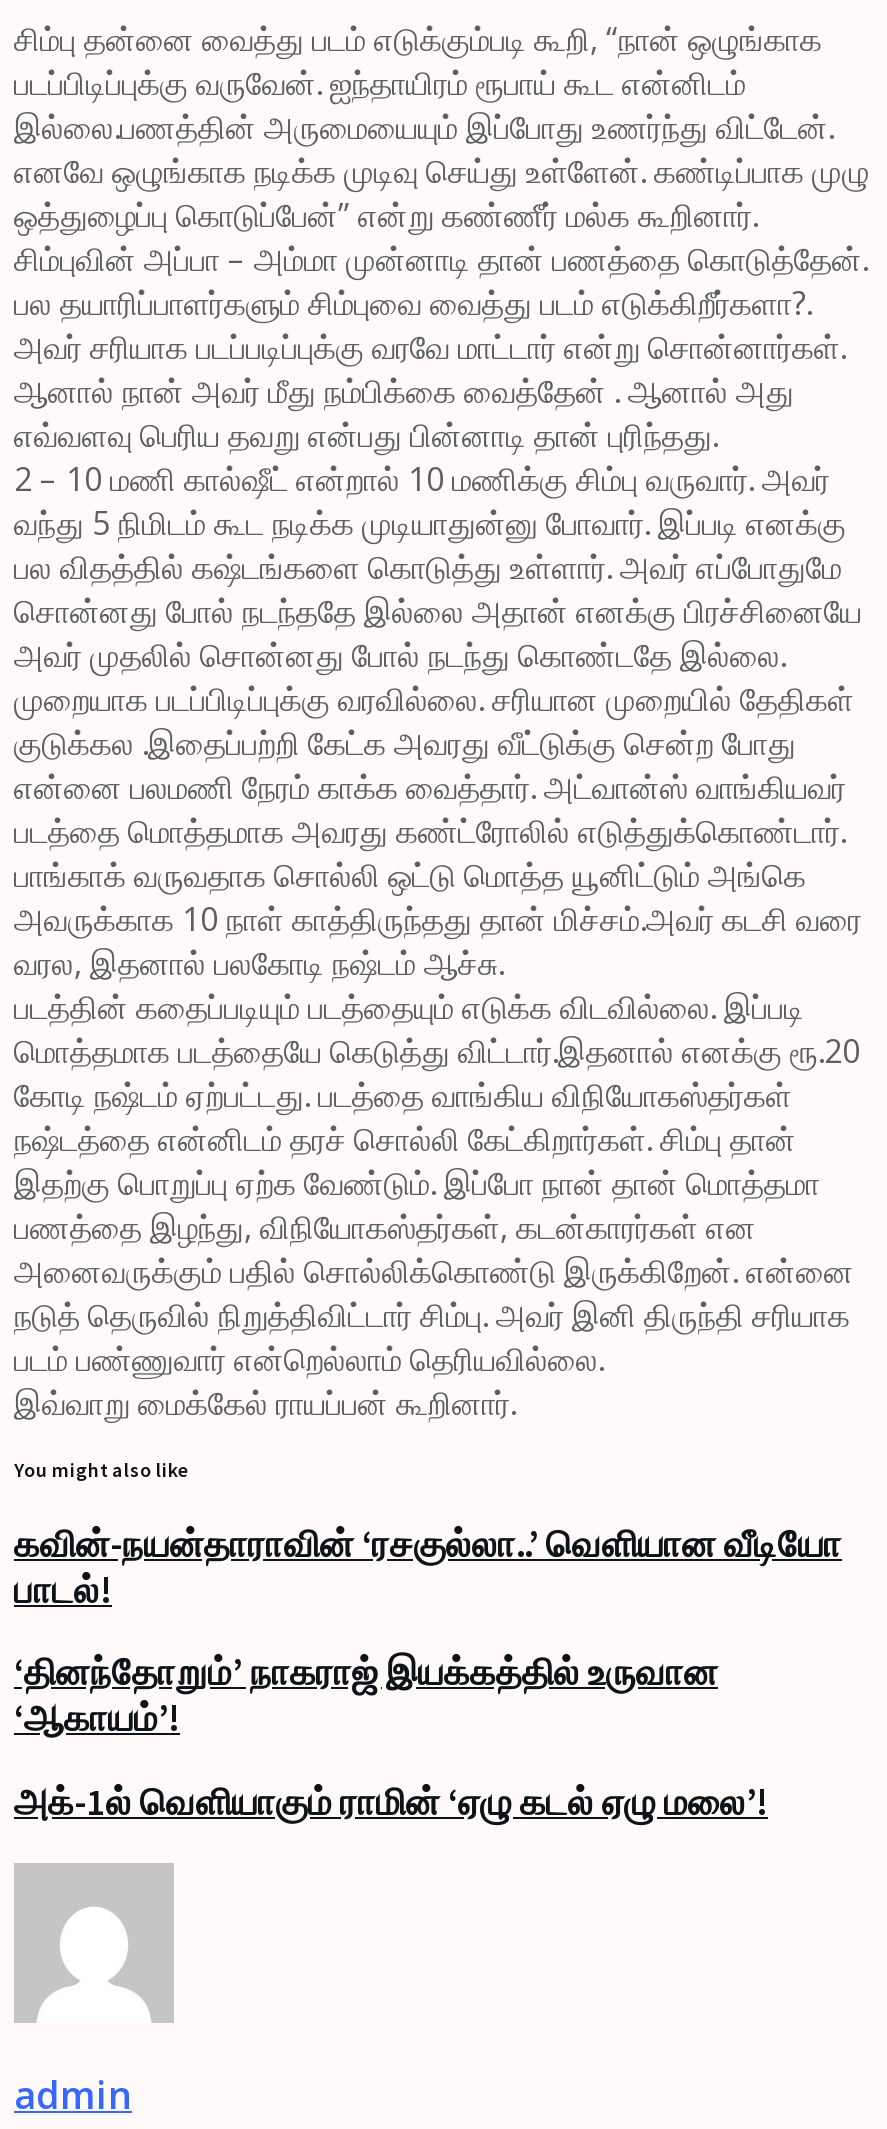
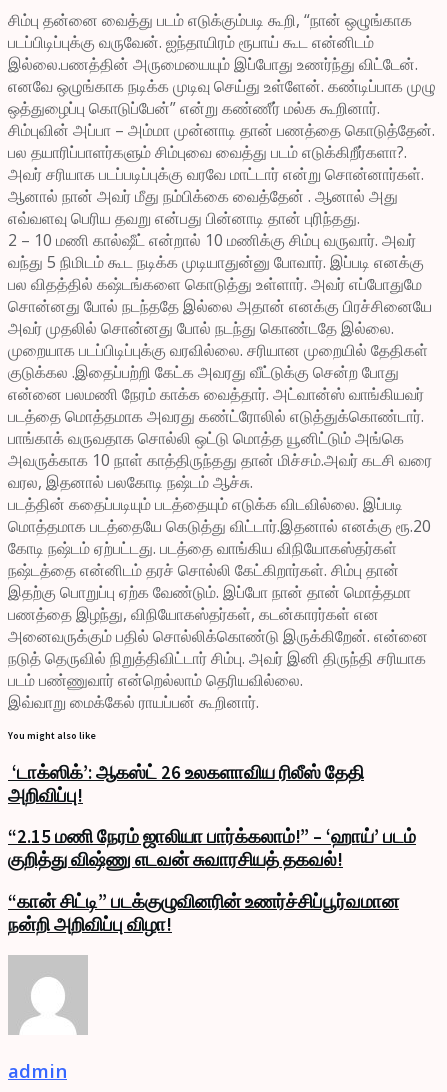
[14,1520,842,1612] கவின்-நயன்தாராவின் ‘ரசகுல்லா..’ வெளியான வீடியோ | பாடல்! -> [8,761,364,807] ‘டாக்ஸிக்’: ஆகஸ்ட் 26 உலகளாவிய ரிலீஸ் தேதி | அறிவிப்பு!
[14,1650,718,1742] ‘தினந்தோறும்’ நாகராஜ் இயக்கத்தில் உருவான | ‘ஆகாயம்’! -> [8,825,416,871] “2.15 மணி நேரம் ஜாலியா பார்க்கலாம்!” – ‘ஹாய்’ படம் | குறித்து விஷ்ணு எடவன் சுவாரசியத் தகவல்!
[14,1779,768,1825] அக்-1ல் வெளியாகும் ராமின் ‘ஏழு கடல் ஏழு மலை’! -> [8,890,399,936] “கான் சிட்டி” படக்குழுவினரின் உணர்ச்சிப்பூர்வமான | நன்றி அறிவிப்பு விழா!

